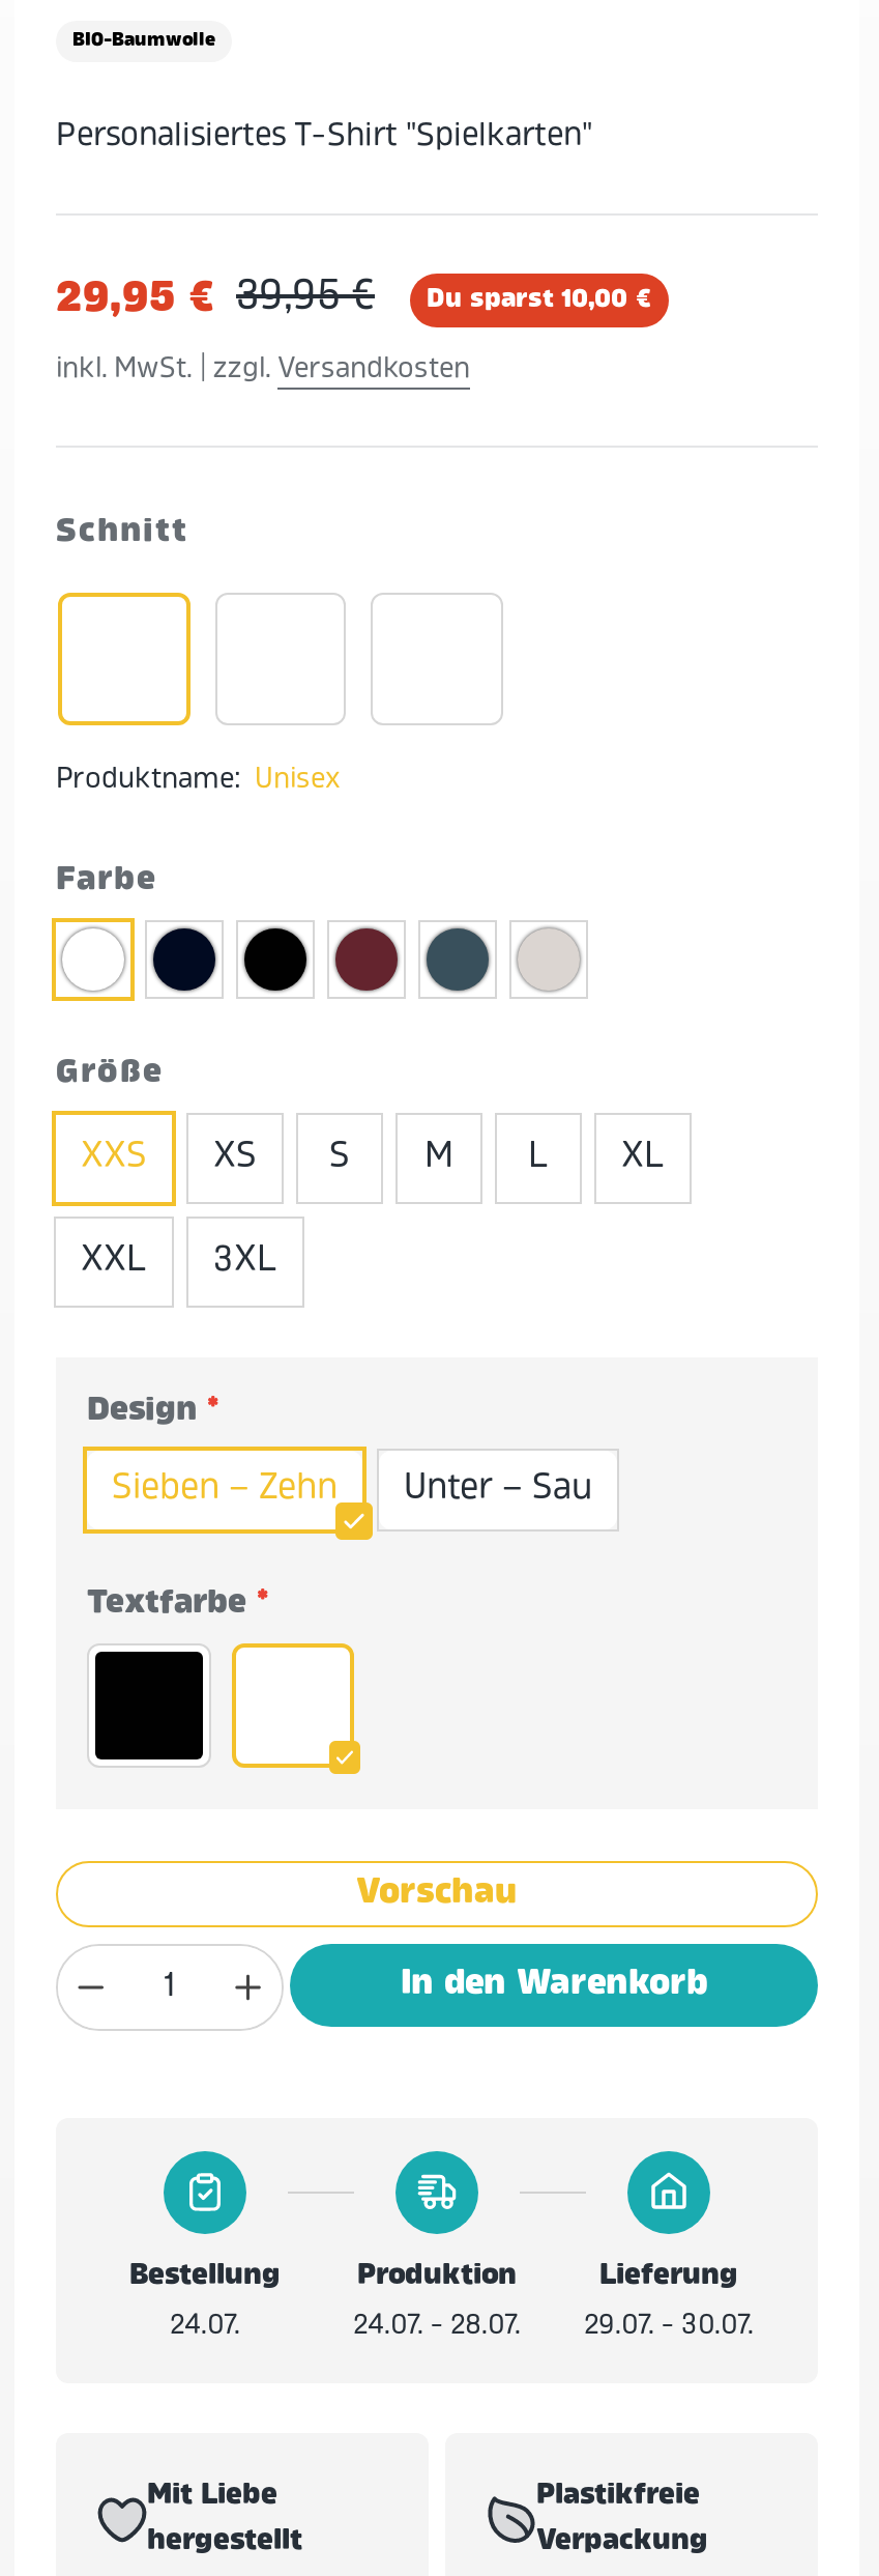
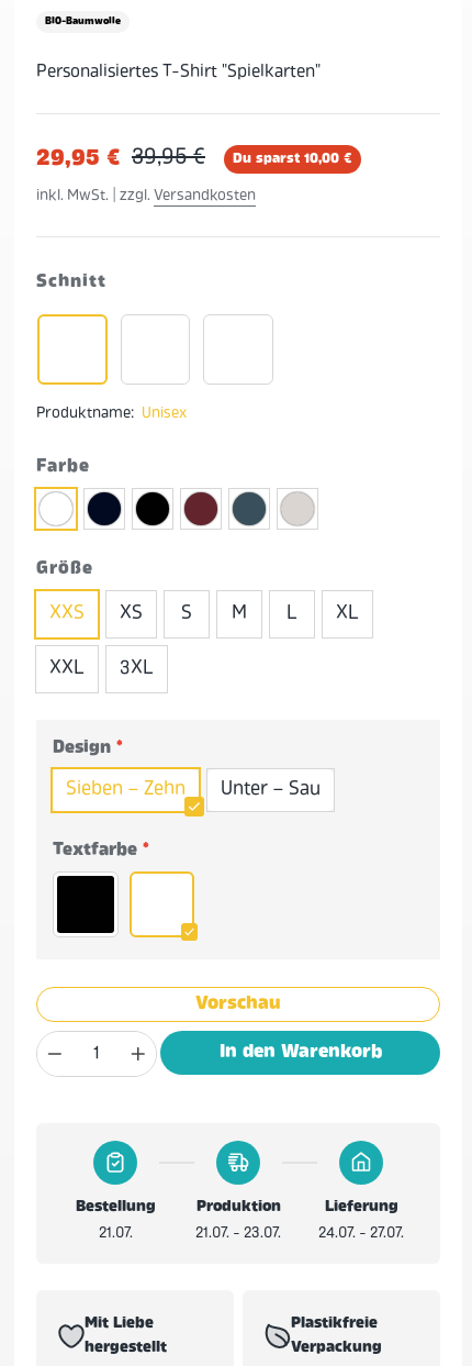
[170,2304,240,2348] 24.07. -> [98,1222,132,1245] 21.07.
[353,2304,521,2348] 24.07. - 28.07. -> [195,1222,281,1245] 21.07. - 23.07.
[584,2304,754,2348] 29.07. - 30.07. -> [318,1222,404,1245] 24.07. - 27.07.

